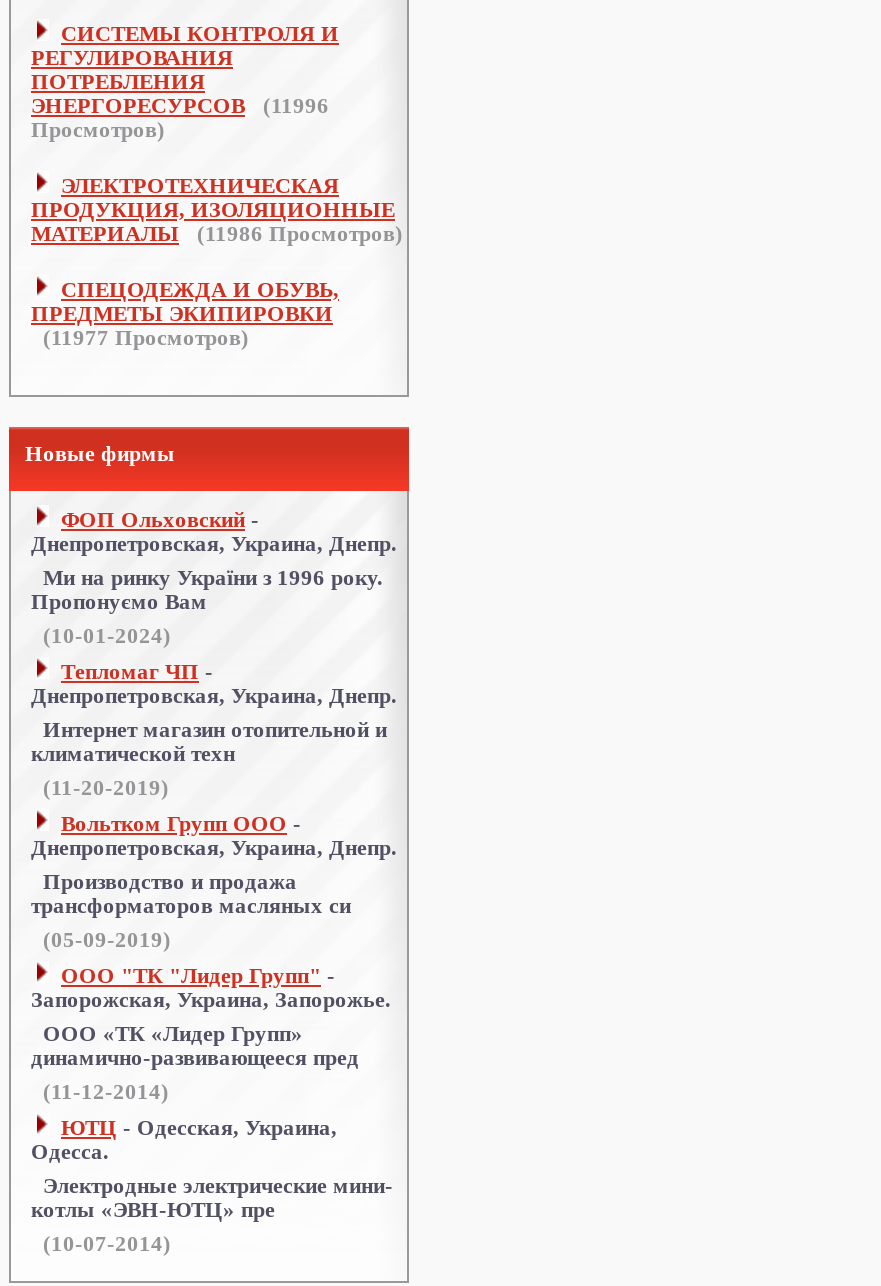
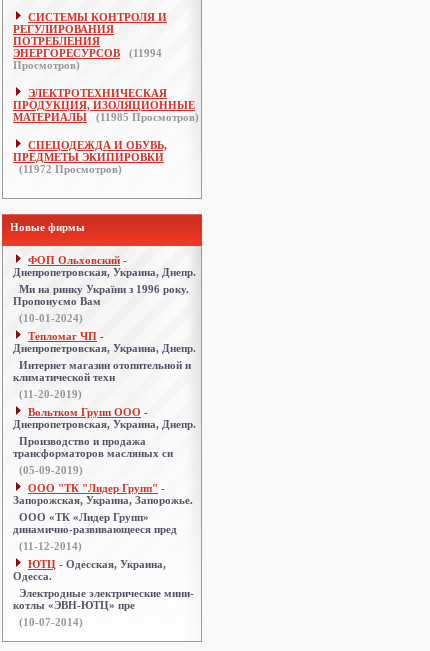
[31,93,329,117] ЭНЕРГОРЕСУРСОВ (11996 -> [13,47,162,59] ЭНЕРГОРЕСУРСОВ (11994
[31,221,403,245] МАТЕРИАЛЫ (11986Просмотров) -> [13,111,199,123] МАТЕРИАЛЫ (11985Просмотров)
[43,325,249,349] (11977Просмотров) -> [19,163,122,175] (11972Просмотров)

